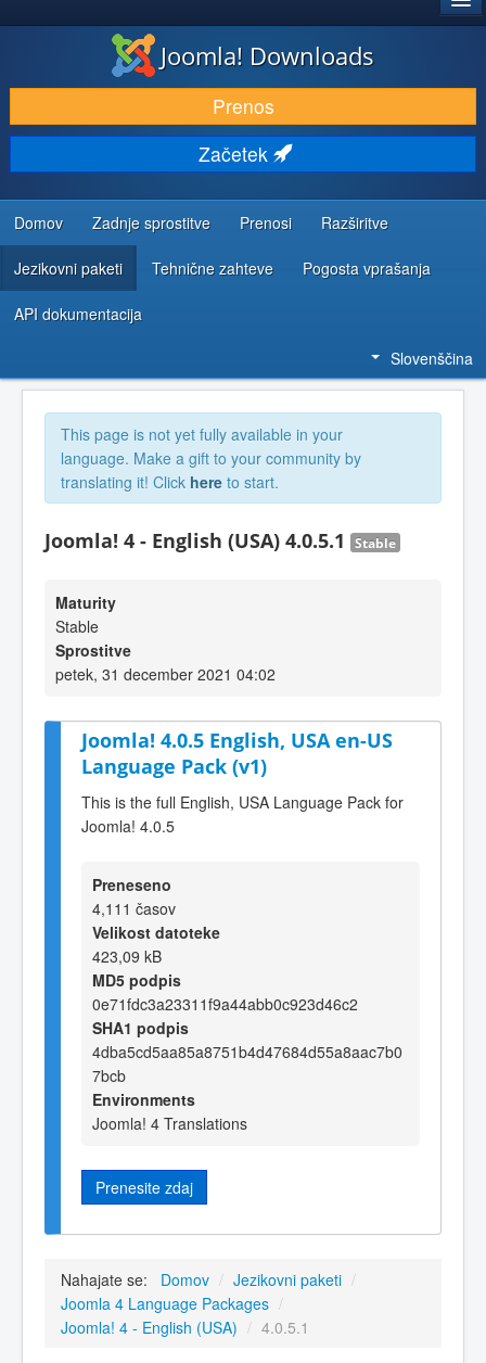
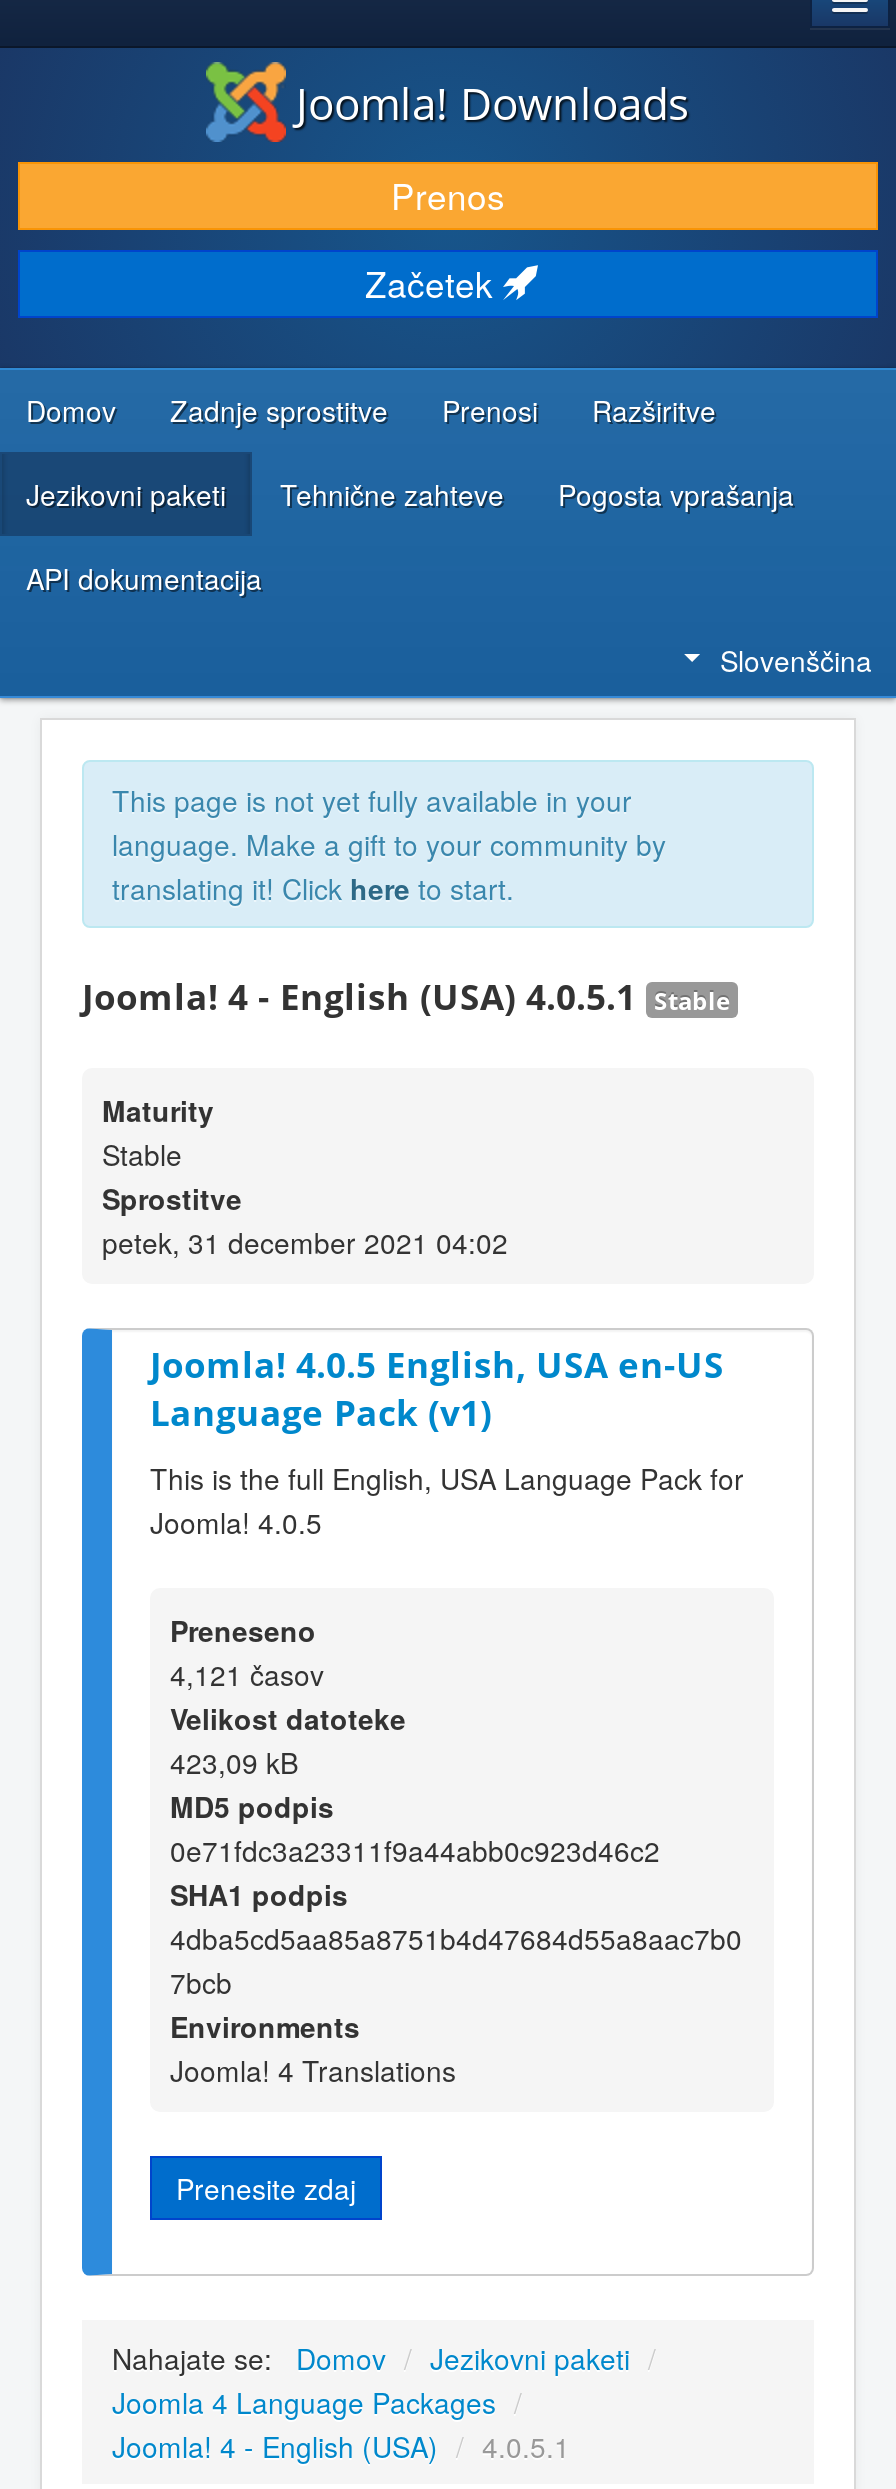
[92,897,176,919] 4,111 časov -> [170,1654,324,1694] 4,121 časov

